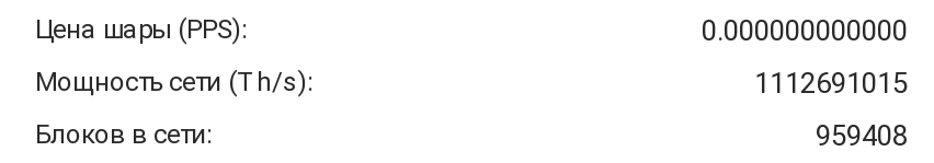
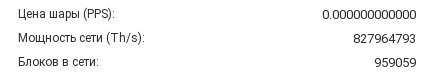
[754,68,908,100] 1112691015 -> [353,31,416,46] 827964793
[816,120,908,153] 959408 -> [374,55,416,70] 959059

